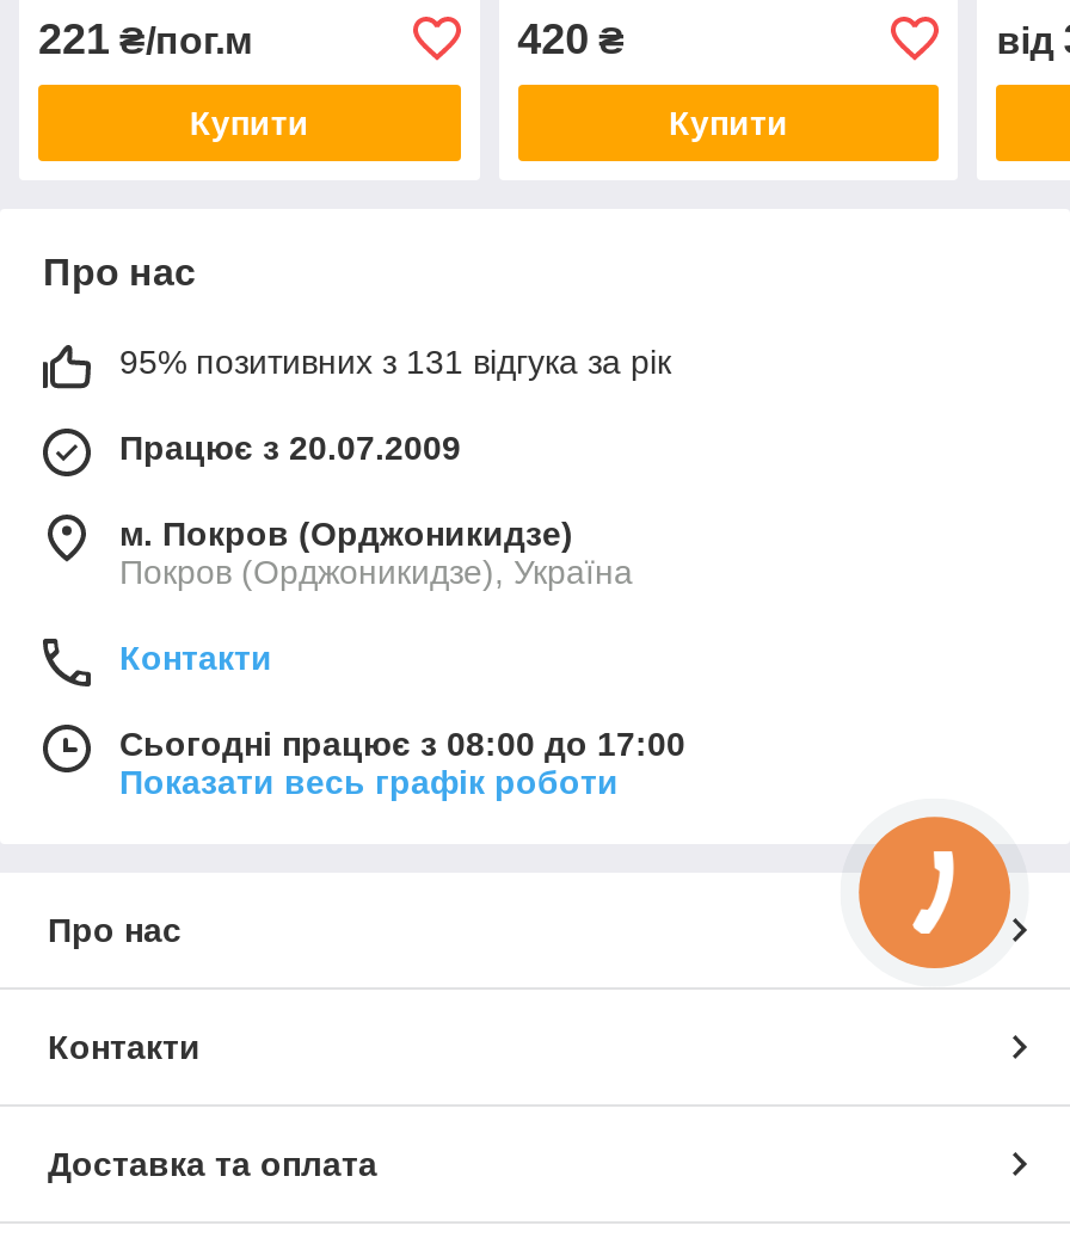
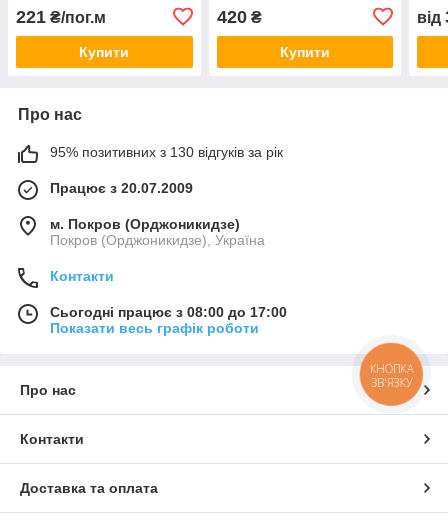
[119,342,671,380] 95% позитивних з 131 відгука за рік -> [50,144,283,160] 95% позитивних з 130 відгуків за рік
none -> [370,361,413,390] КНОПКА | ЗВ'ЯЗКУ

